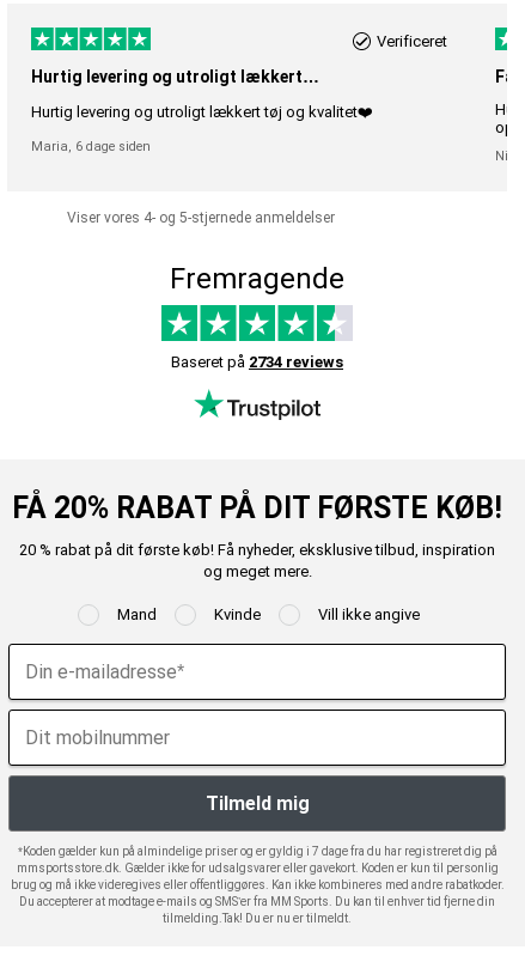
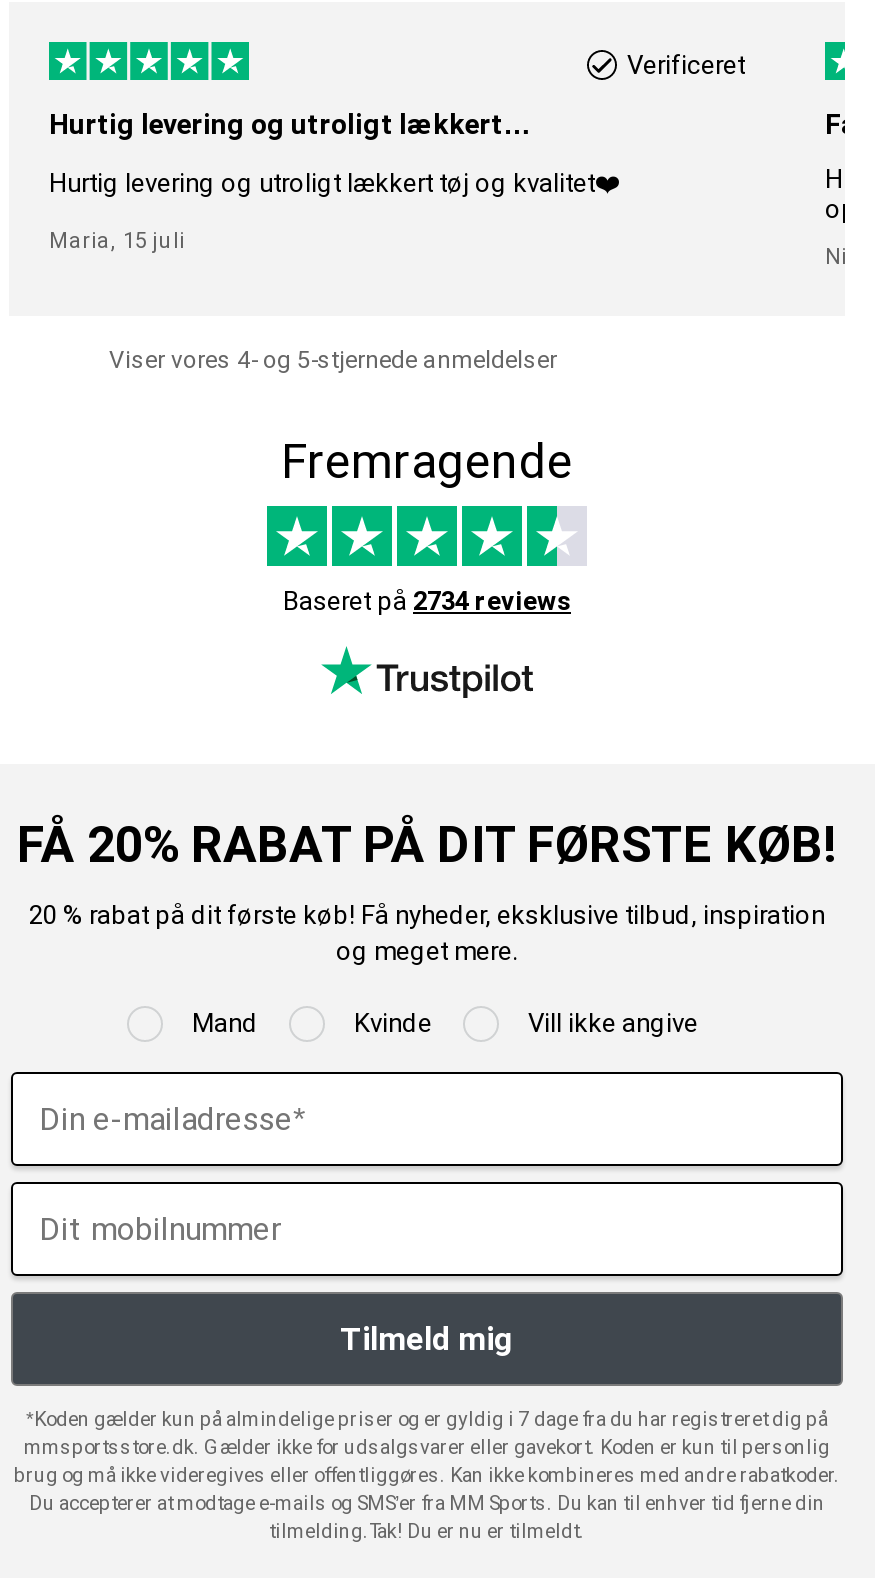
[31,139,151,154] Maria, 6 dage siden -> [49,228,185,254] Maria, 15 juli

